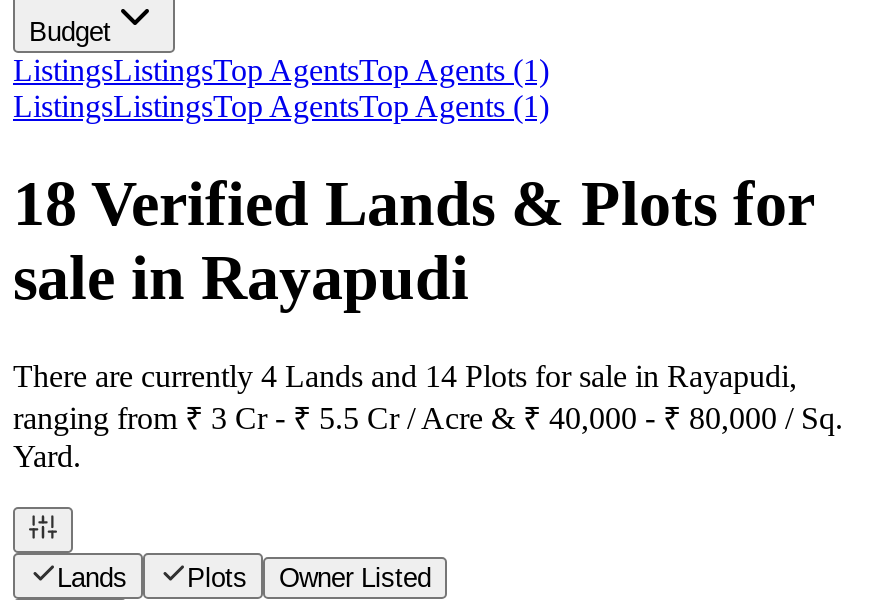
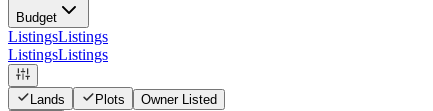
[13,53,843,473] ListingsListingsTop AgentsTop Agents (1) | ListingsListingsTop AgentsTop Agents (1) | 18 Verified Lands & Plots for | sale in Rayapudi | There are currently 4 Lands and 14 Plots for sale in Rayapudi, | ranging from ₹ 3 Cr - ₹ 5.5 Cr / Acre & ₹ 40,000 - ₹ 80,000 / Sq. | Yard. -> [8,28,108,63] ListingsListings | ListingsListings

